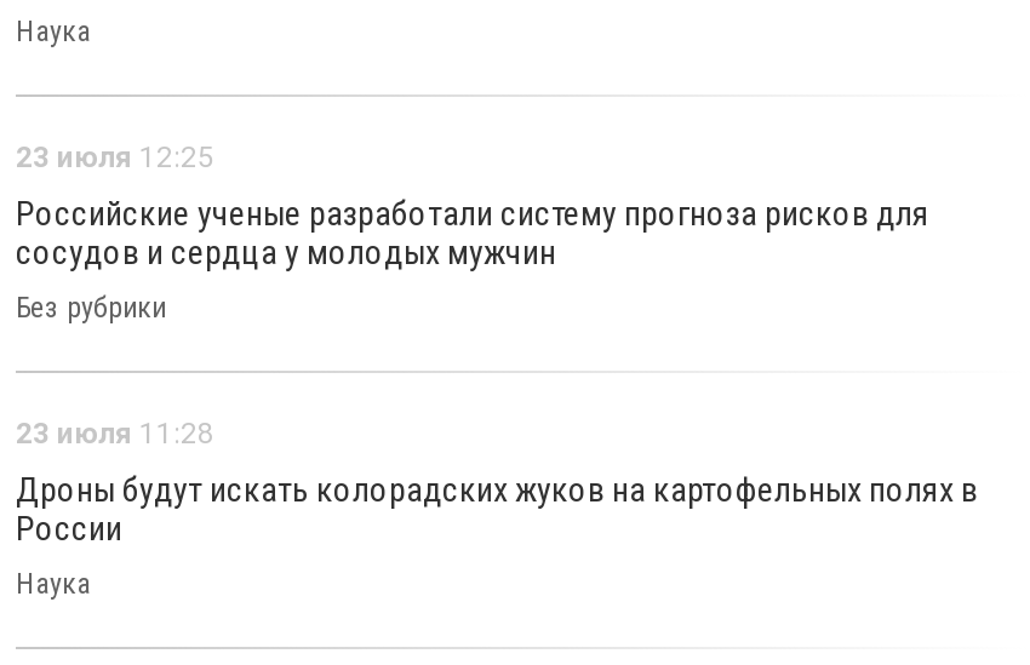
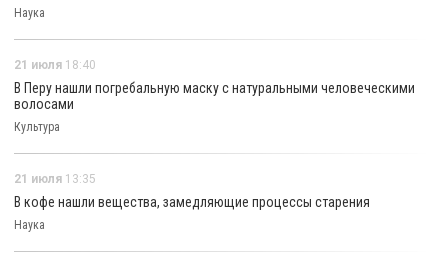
[16,141,214,174] 23 июля 12:25 -> [14,58,96,72] 21 июля 18:40
[16,194,929,271] Российские ученые разработали систему прогноза рисков для | сосудов и сердца у молодых мужчин -> [14,80,415,112] В Перу нашли погребальную маску с натуральными человеческими | волосами
[16,291,166,325] Без рубрики -> [14,120,60,134] Культура
[16,417,214,451] 23 июля 11:28 -> [14,172,96,186] 21 июля 13:35
[16,470,978,548] Дроны будут искать колорадских жуков на картофельных полях в | России -> [14,194,370,210] В кофе нашли вещества, замедляющие процессы старения

